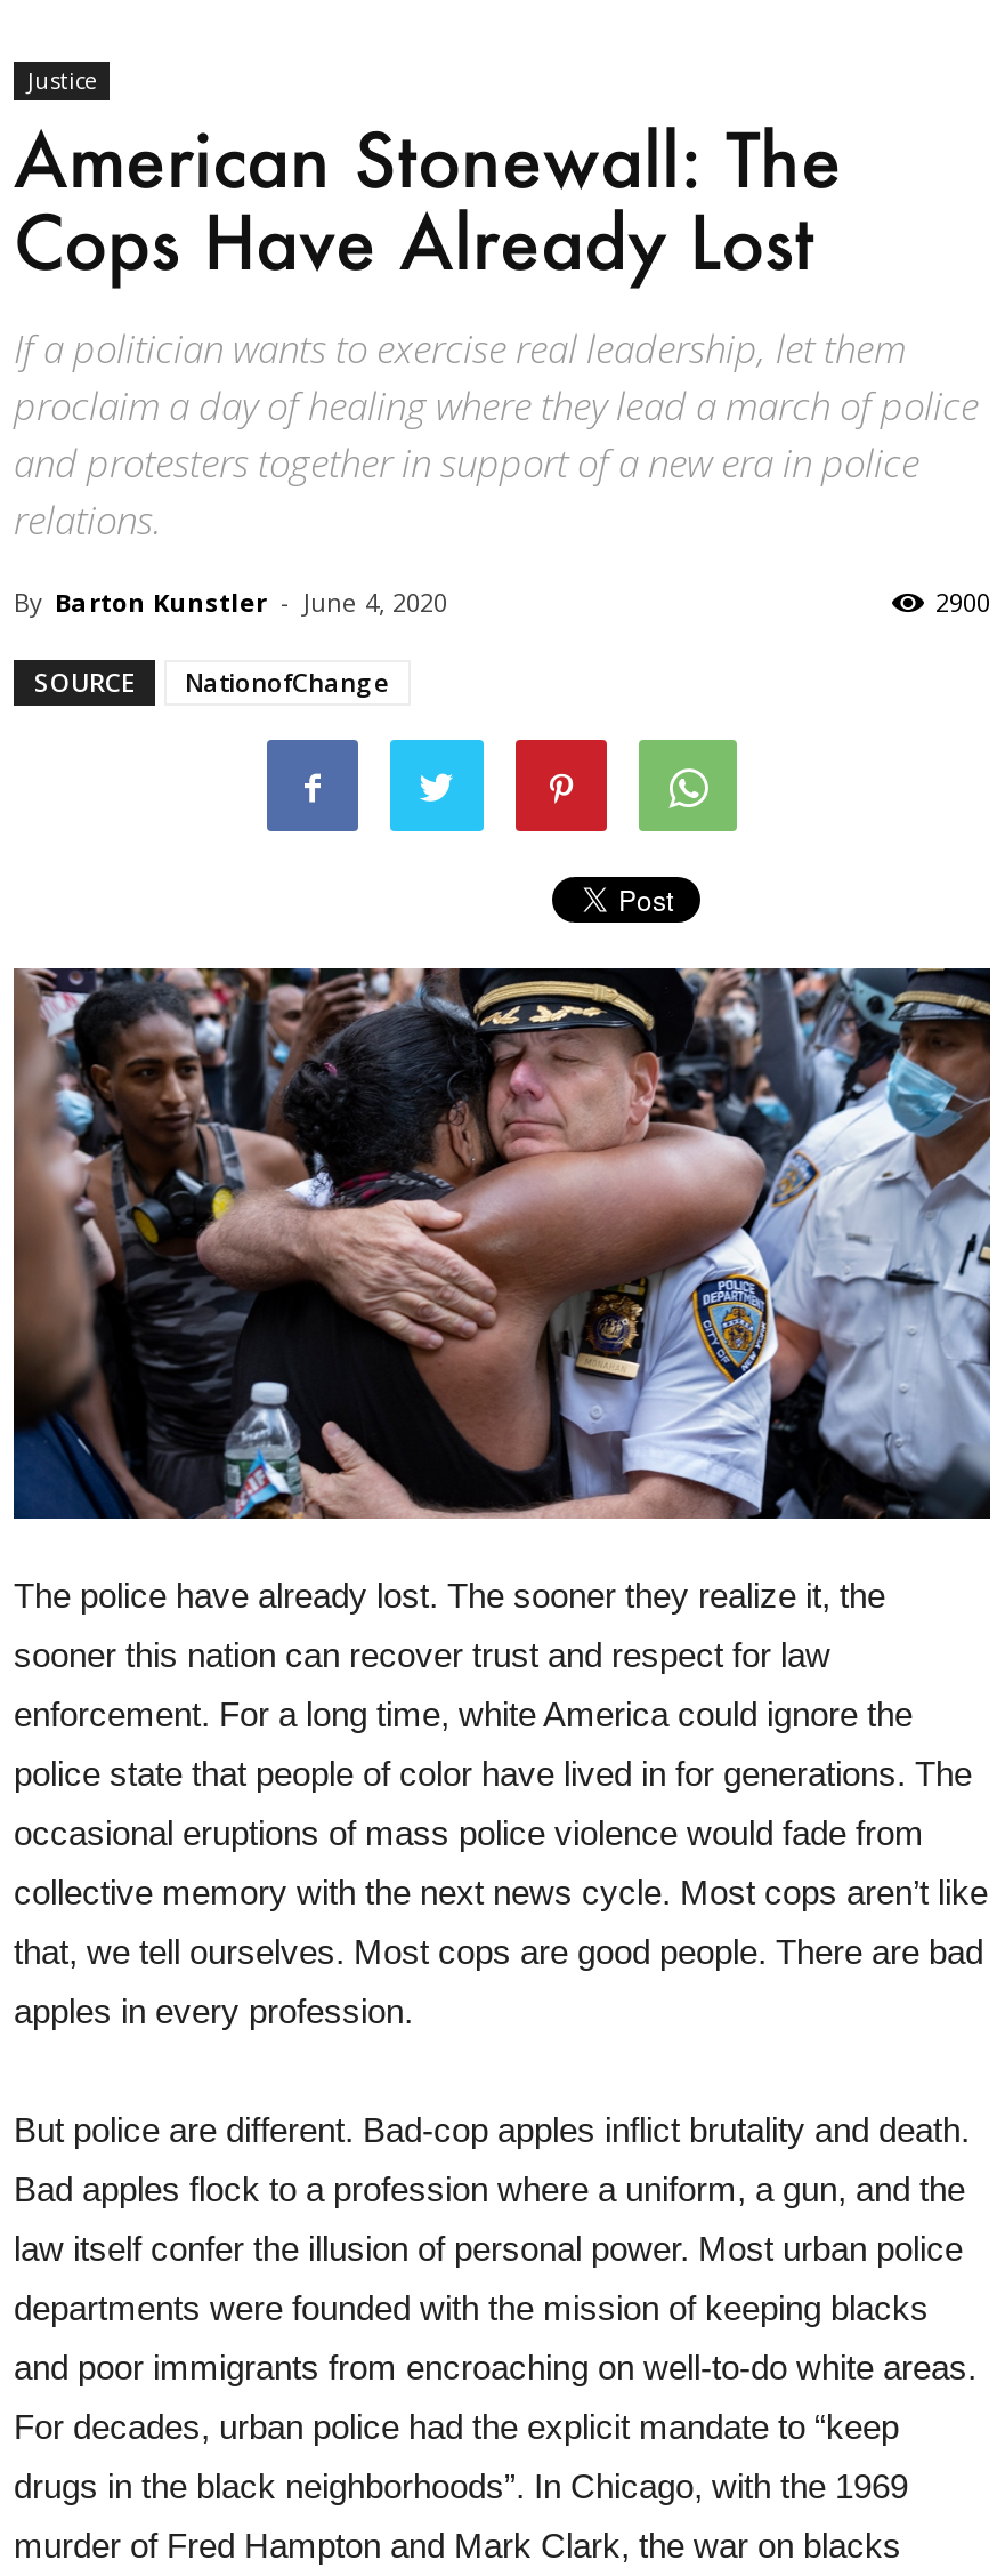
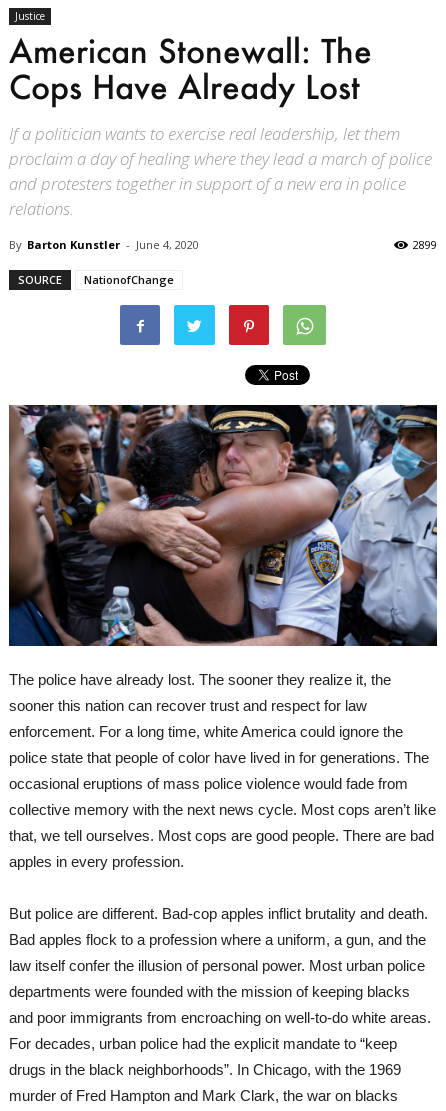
[935,585,990,619] 2900 -> [413,237,437,252] 2899

